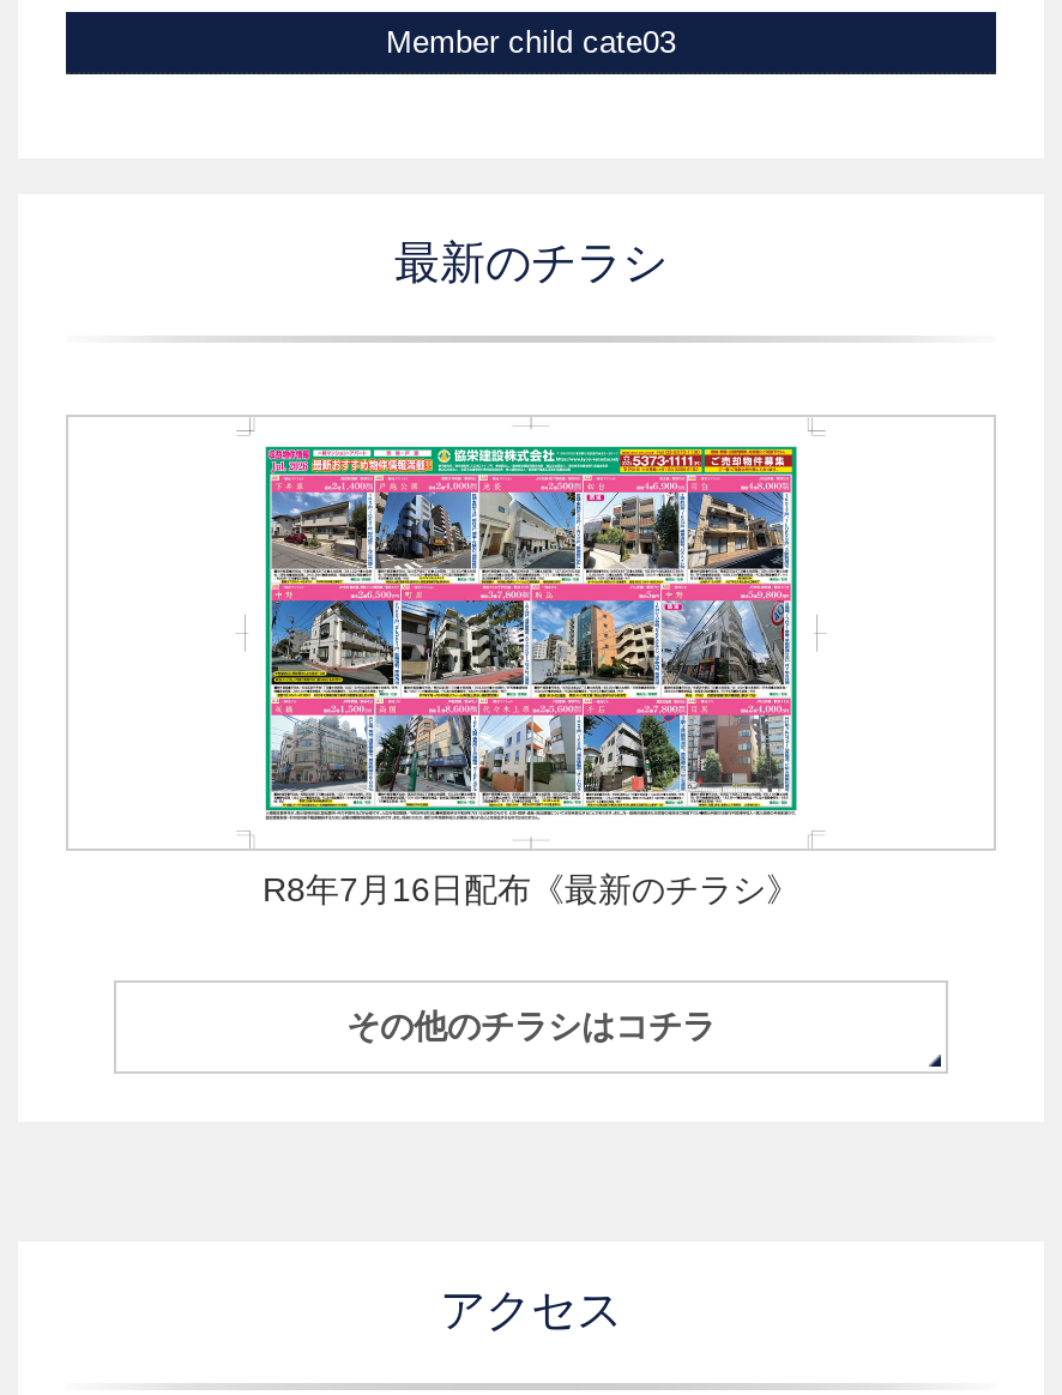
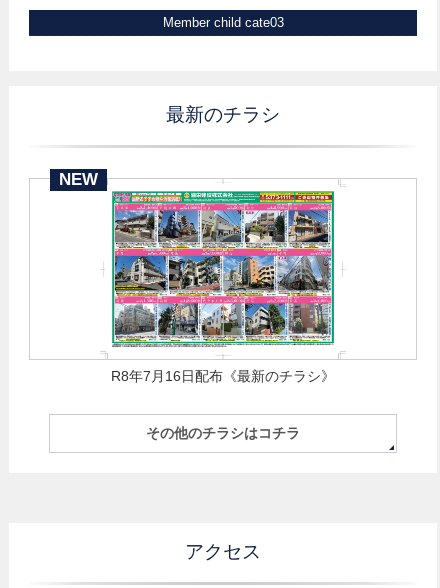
none -> [59,170,98,189] NEW

